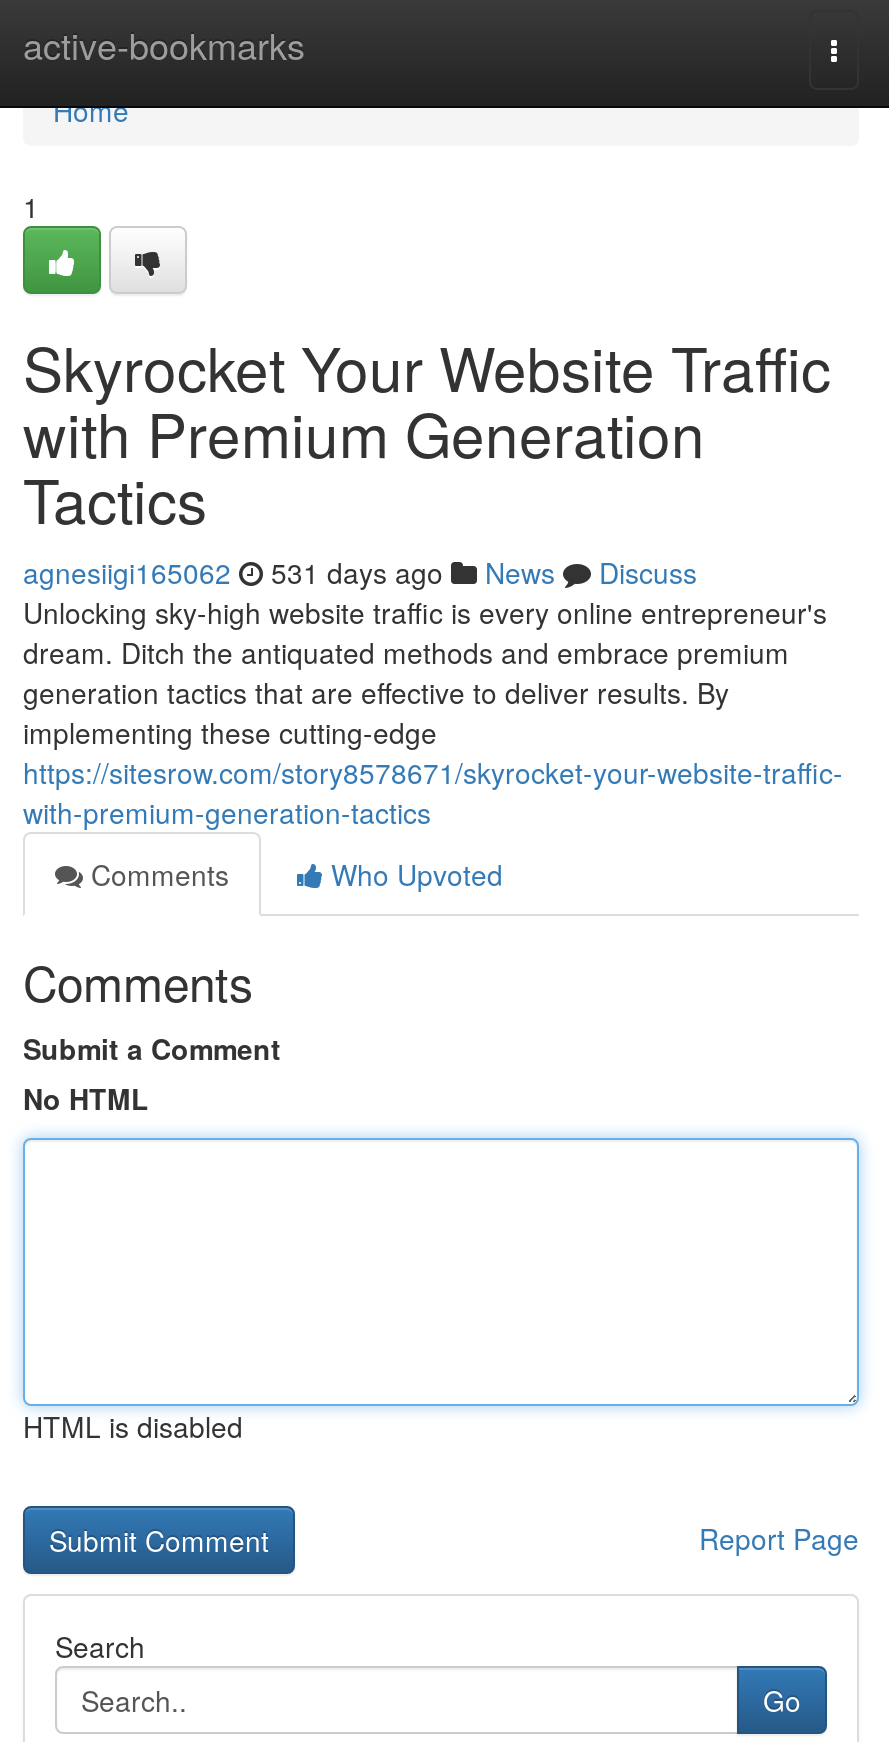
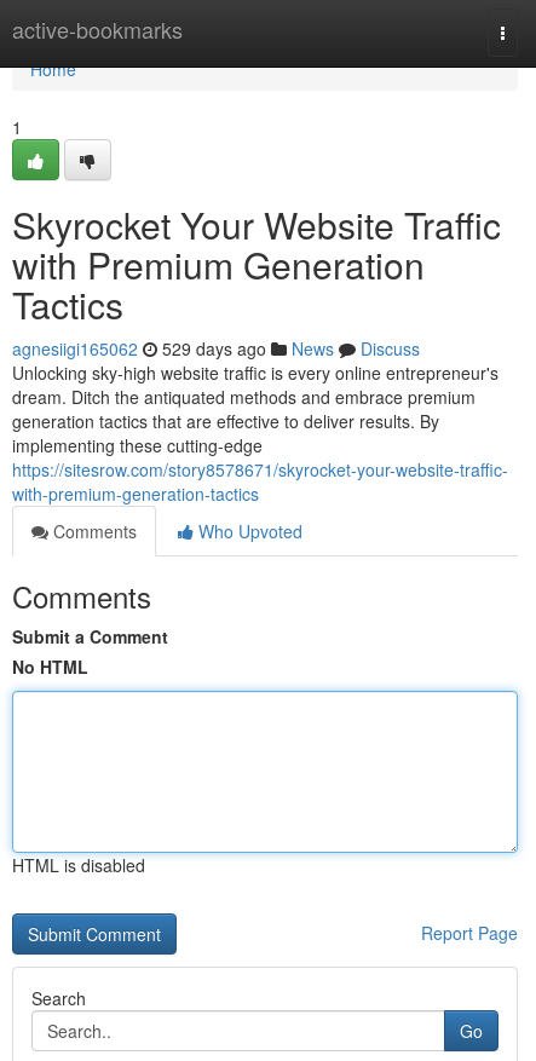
[23,552,697,592] agnesiigi165062 531 days ago News Discuss -> [12,336,420,361] agnesiigi165062 529 days ago News Discuss

